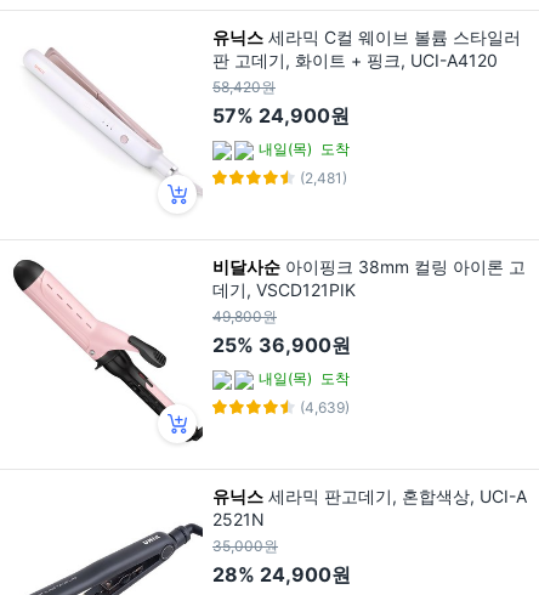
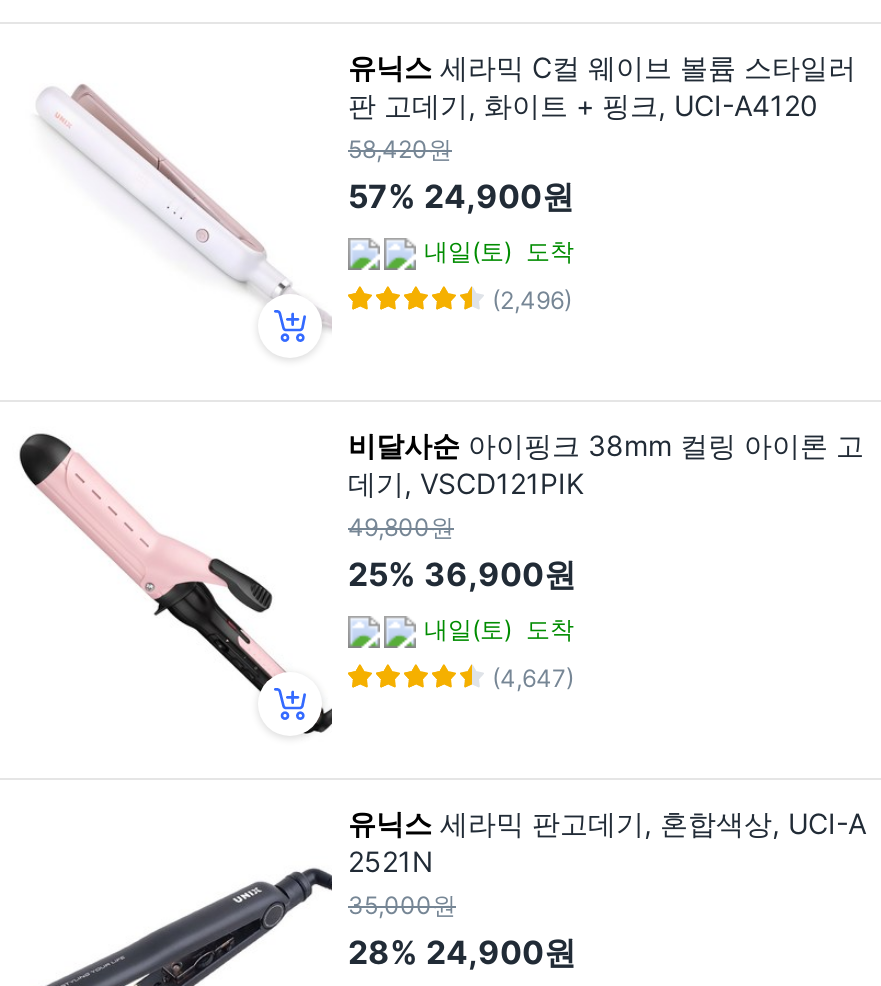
[259,140,350,158] 내일(목) 도착 -> [424,237,574,267] 내일(토) 도착
[300,170,347,188] (2,481) -> [492,285,572,315] (2,496)
[259,370,350,388] 내일(목) 도착 -> [424,615,574,645] 내일(토) 도착
[300,399,350,417] (4,639) -> [492,663,574,693] (4,647)

